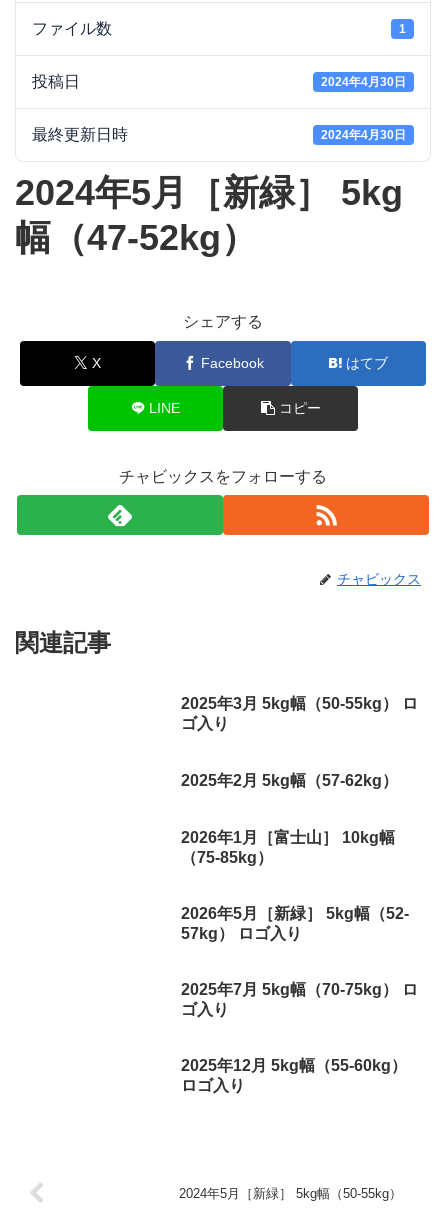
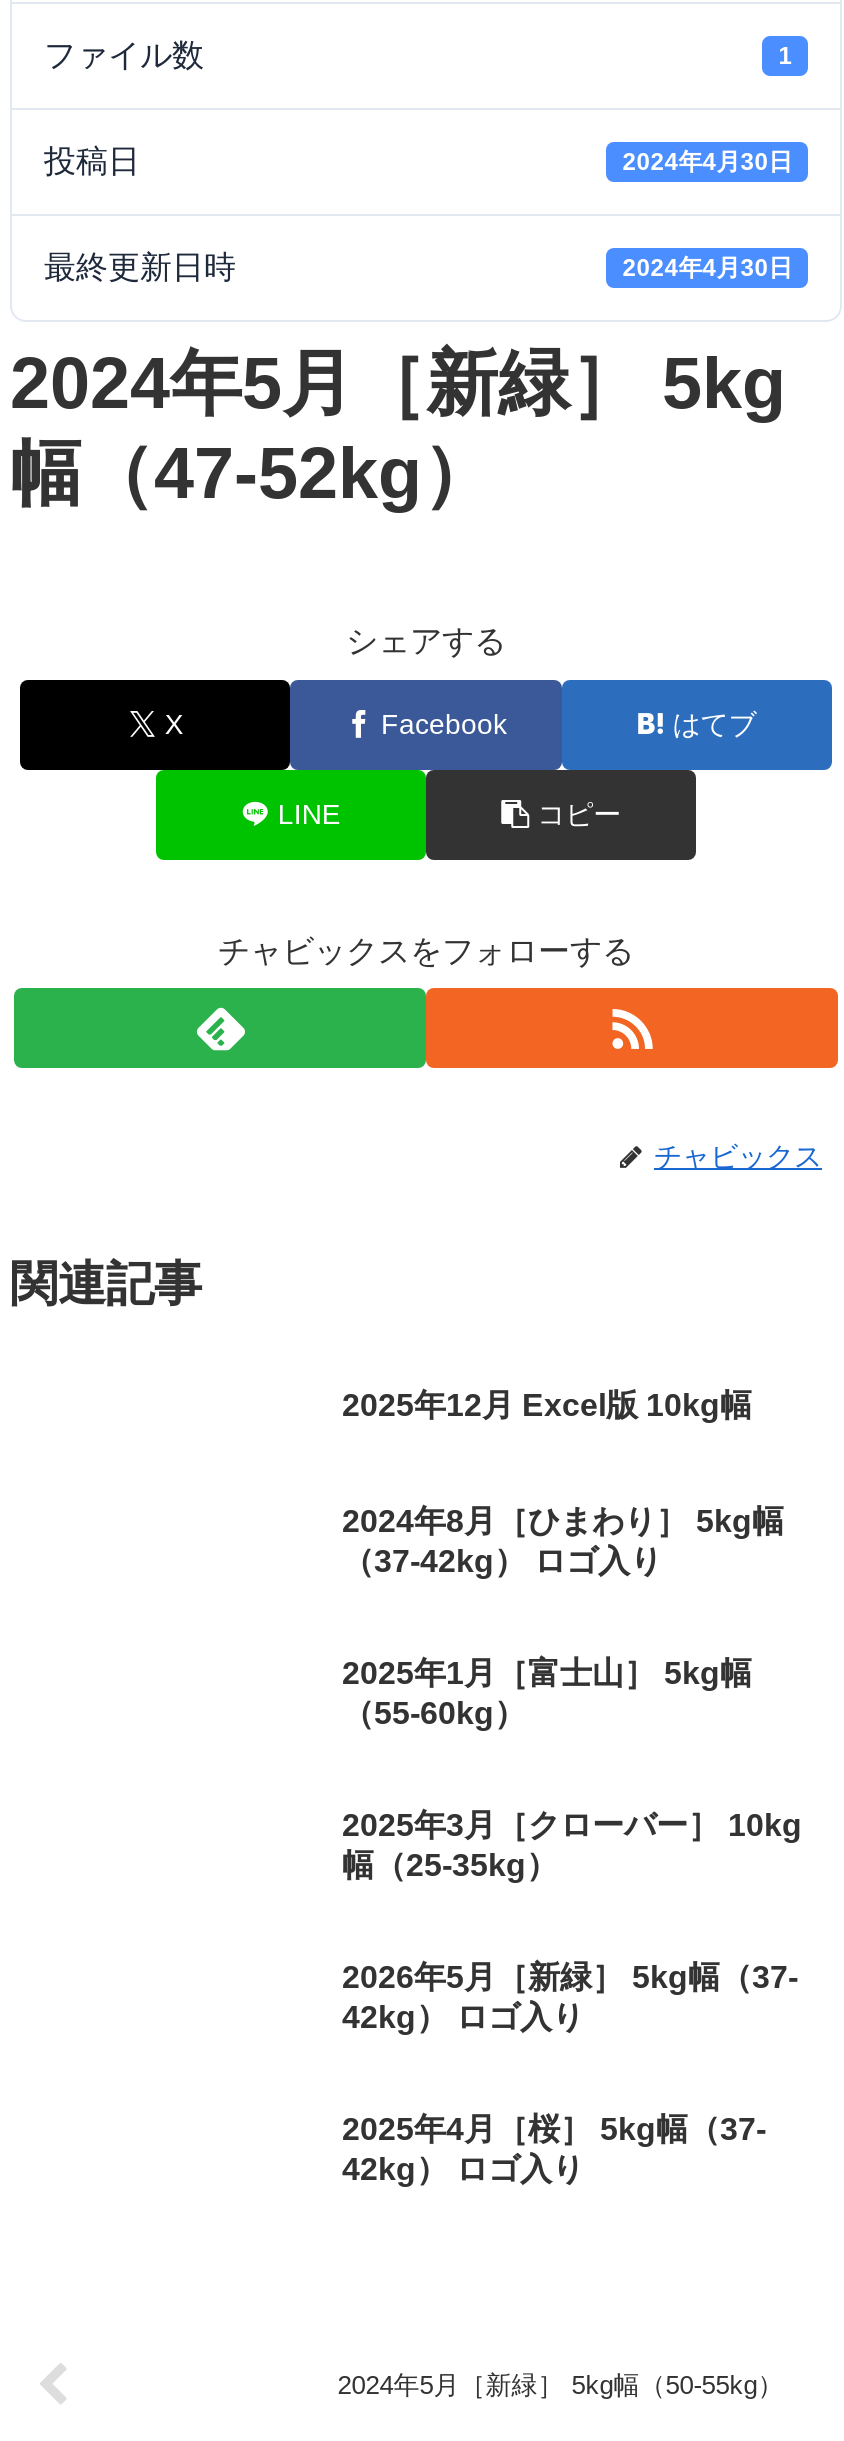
[181,695,418,732] 2025年3月 5kg幅（50-55kg） ロ | ゴ入り -> [342,1389,752,1423] 2025年12月 Excel版 10kg幅
[181,771,398,788] 2025年2月 5kg幅（57-62kg） -> [342,1504,784,1578] 2024年8月［ひまわり］ 5kg幅 | （37-42kg） ロゴ入り
[181,829,395,866] 2026年1月［富士山］ 10kg幅 | （75-85kg） -> [342,1656,752,1730] 2025年1月［富士山］ 5kg幅 | （55-60kg）
[181,905,409,942] 2026年5月［新緑］ 5kg幅（52- | 57kg） ロゴ入り -> [342,1808,802,1882] 2025年3月［クローバー］ 10kg | 幅（25-35kg）
[181,981,418,1018] 2025年7月 5kg幅（70-75kg） ロ | ゴ入り -> [342,1960,798,2034] 2026年5月［新緑］ 5kg幅（37- | 42kg） ロゴ入り
[181,1057,407,1094] 2025年12月 5kg幅（55-60kg） | ロゴ入り -> [342,2113,766,2187] 2025年4月［桜］ 5kg幅（37- | 42kg） ロゴ入り

